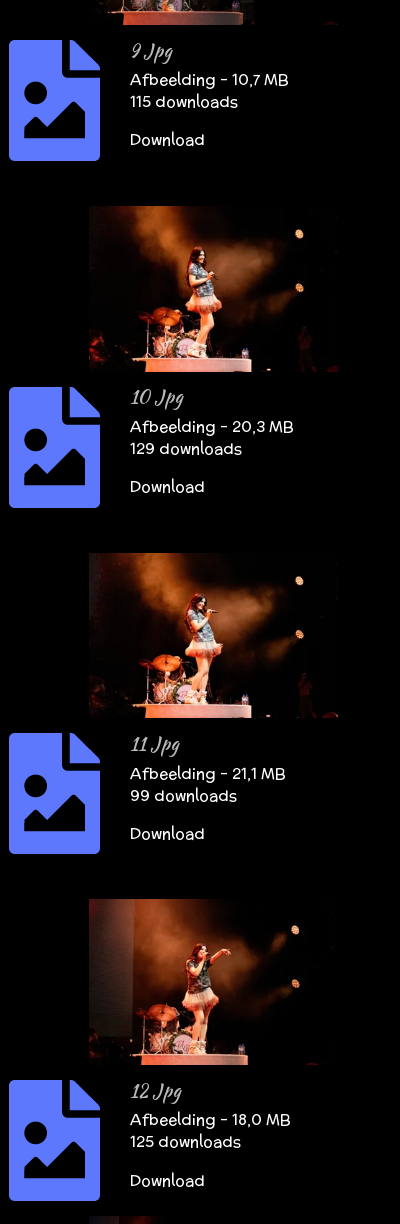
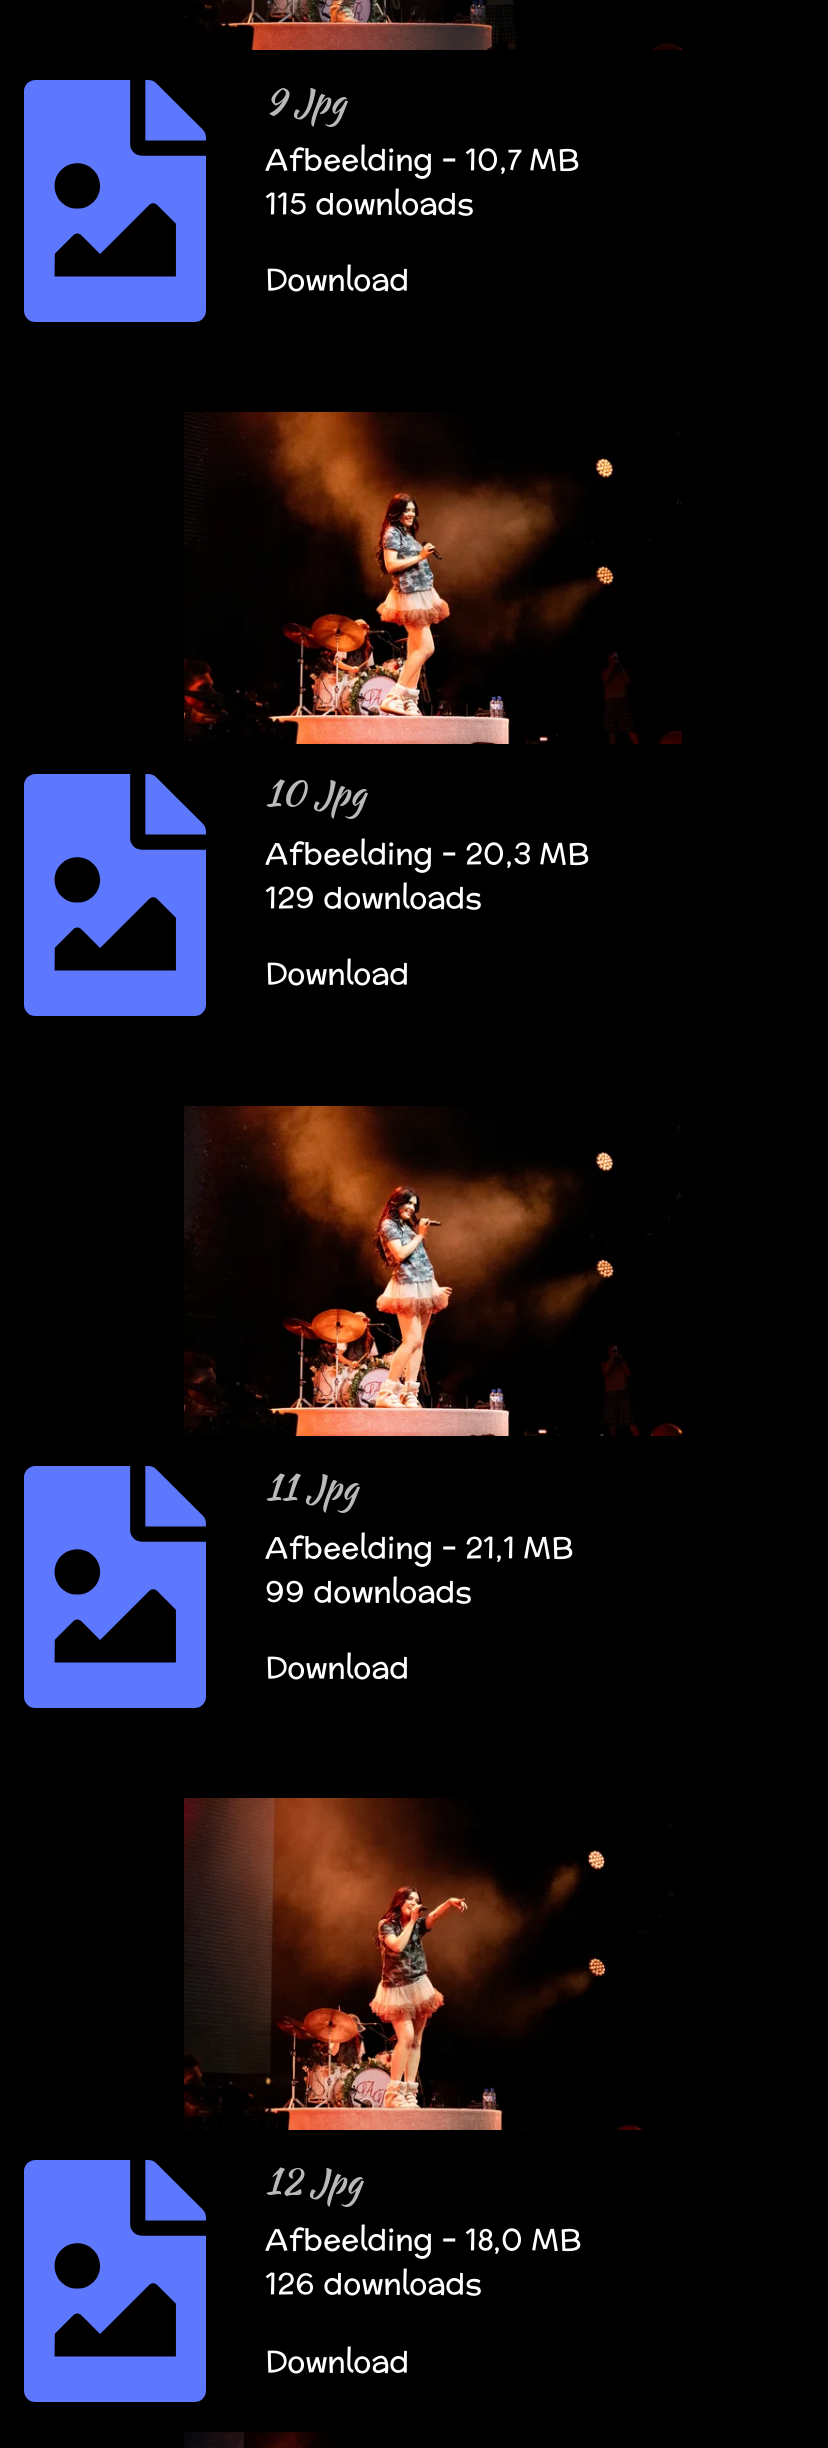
[130,1131,241,1152] 125 downloads -> [265,2263,481,2305] 126 downloads

